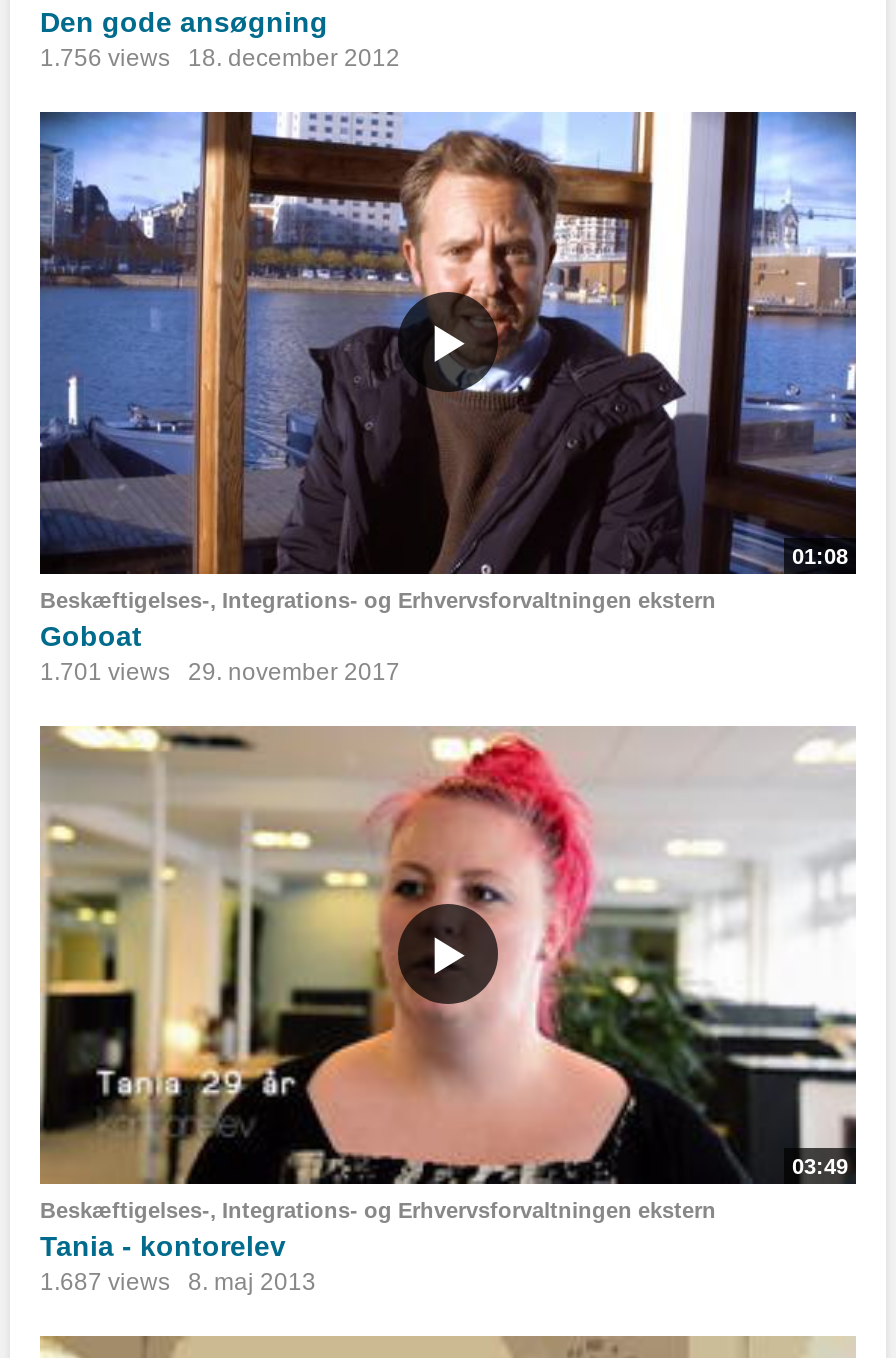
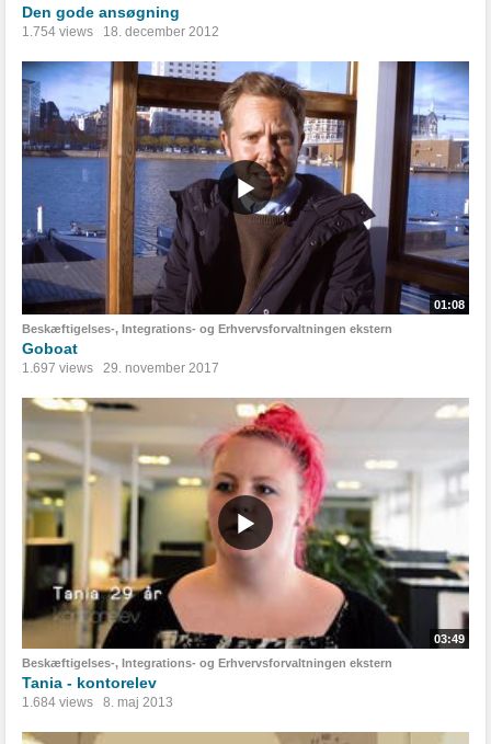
[40,43,400,71] 1.756 views 18. december 2012 -> [22,24,219,39] 1.754 views 18. december 2012
[40,658,400,686] 1.701 views 29. november 2017 -> [22,360,219,376] 1.697 views 29. november 2017
[40,1268,316,1296] 1.687 views 8. maj 2013 -> [22,695,173,710] 1.684 views 8. maj 2013

